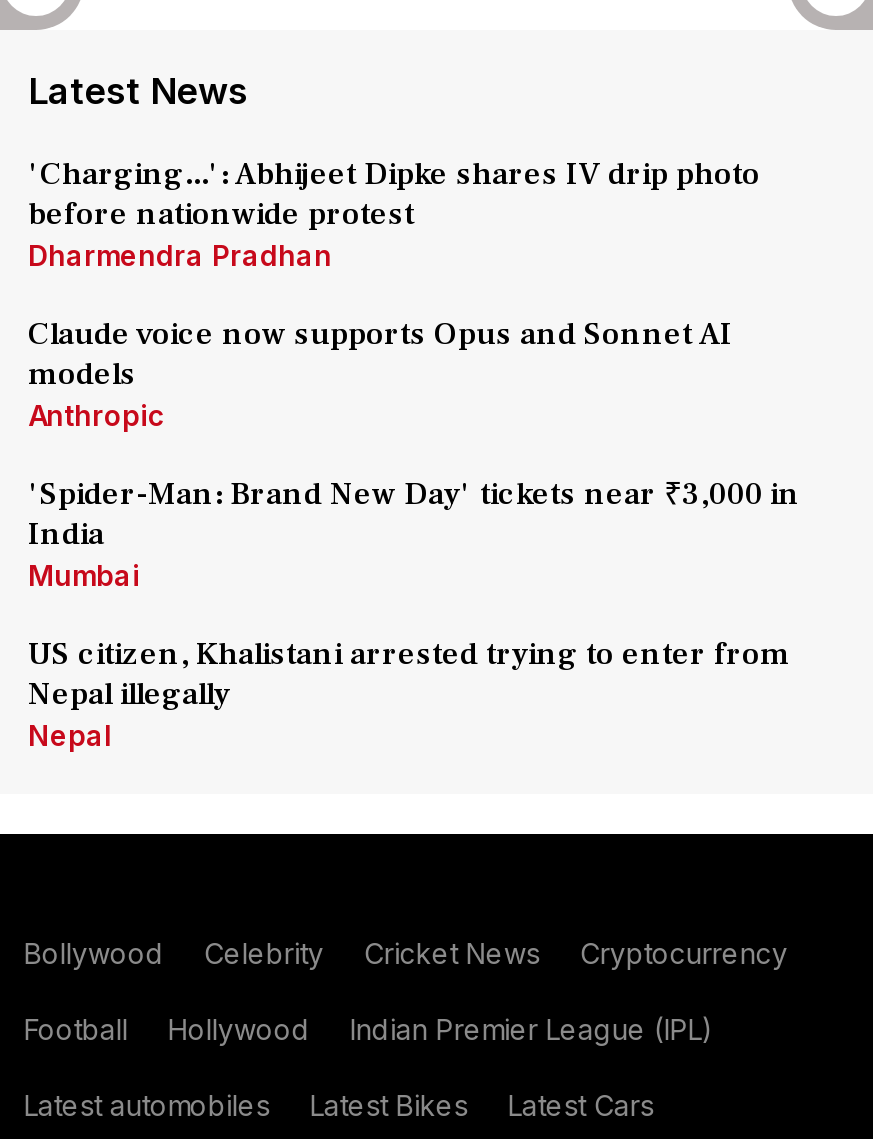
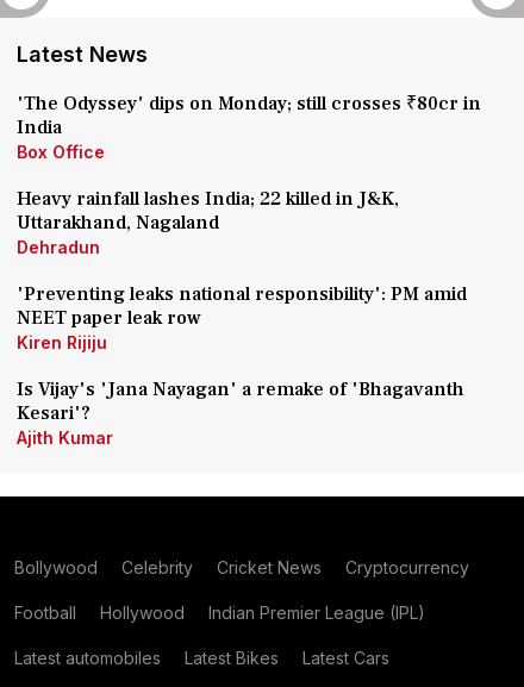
[28,154,800,514] 'Charging...': Abhijeet Dipke shares IV drip photo | before nationwide protest | Dharmendra Pradhan | Claude voice now supports Opus and Sonnet AI | models | Anthropic | 'Spider-Man: Brand New Day' tickets near ₹3,000 in -> [17,92,481,115] 'The Odyssey' dips on Monday; still crosses ₹80cr in
moved [28,514,104,554] -> [17,115,62,139]: India
[28,558,790,752] Mumbai | US citizen, Khalistani arrested trying to enter from | Nepal illegally | Nepal -> [17,142,467,448] Box Office | Heavy rainfall lashes India; 22 killed in J&K, | Uttarakhand, Nagaland | Dehradun | 'Preventing leaks national responsibility': PM amid | NEET paper leak row | Kiren Rijiju | Is Vijay's 'Jana Nayagan' a remake of 'Bhagavanth | Kesari'? | Ajith Kumar

